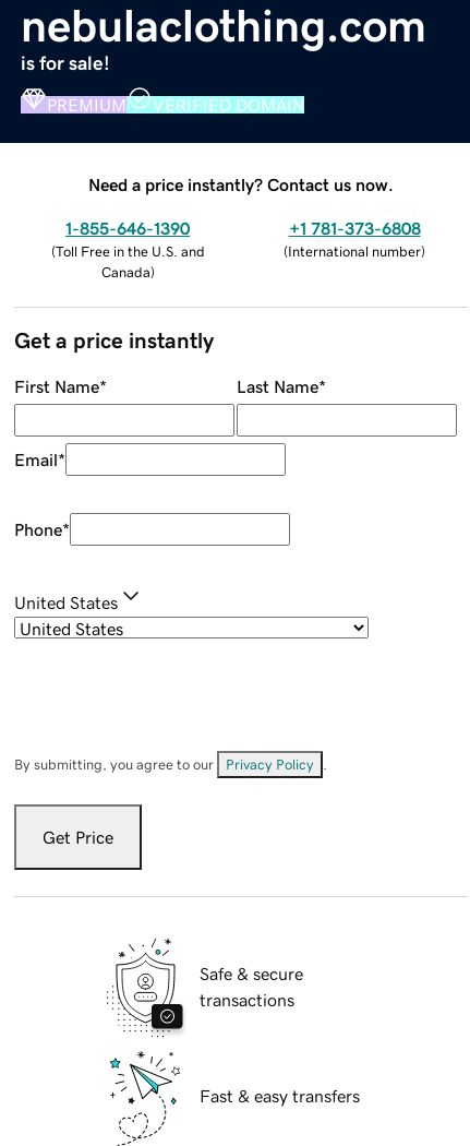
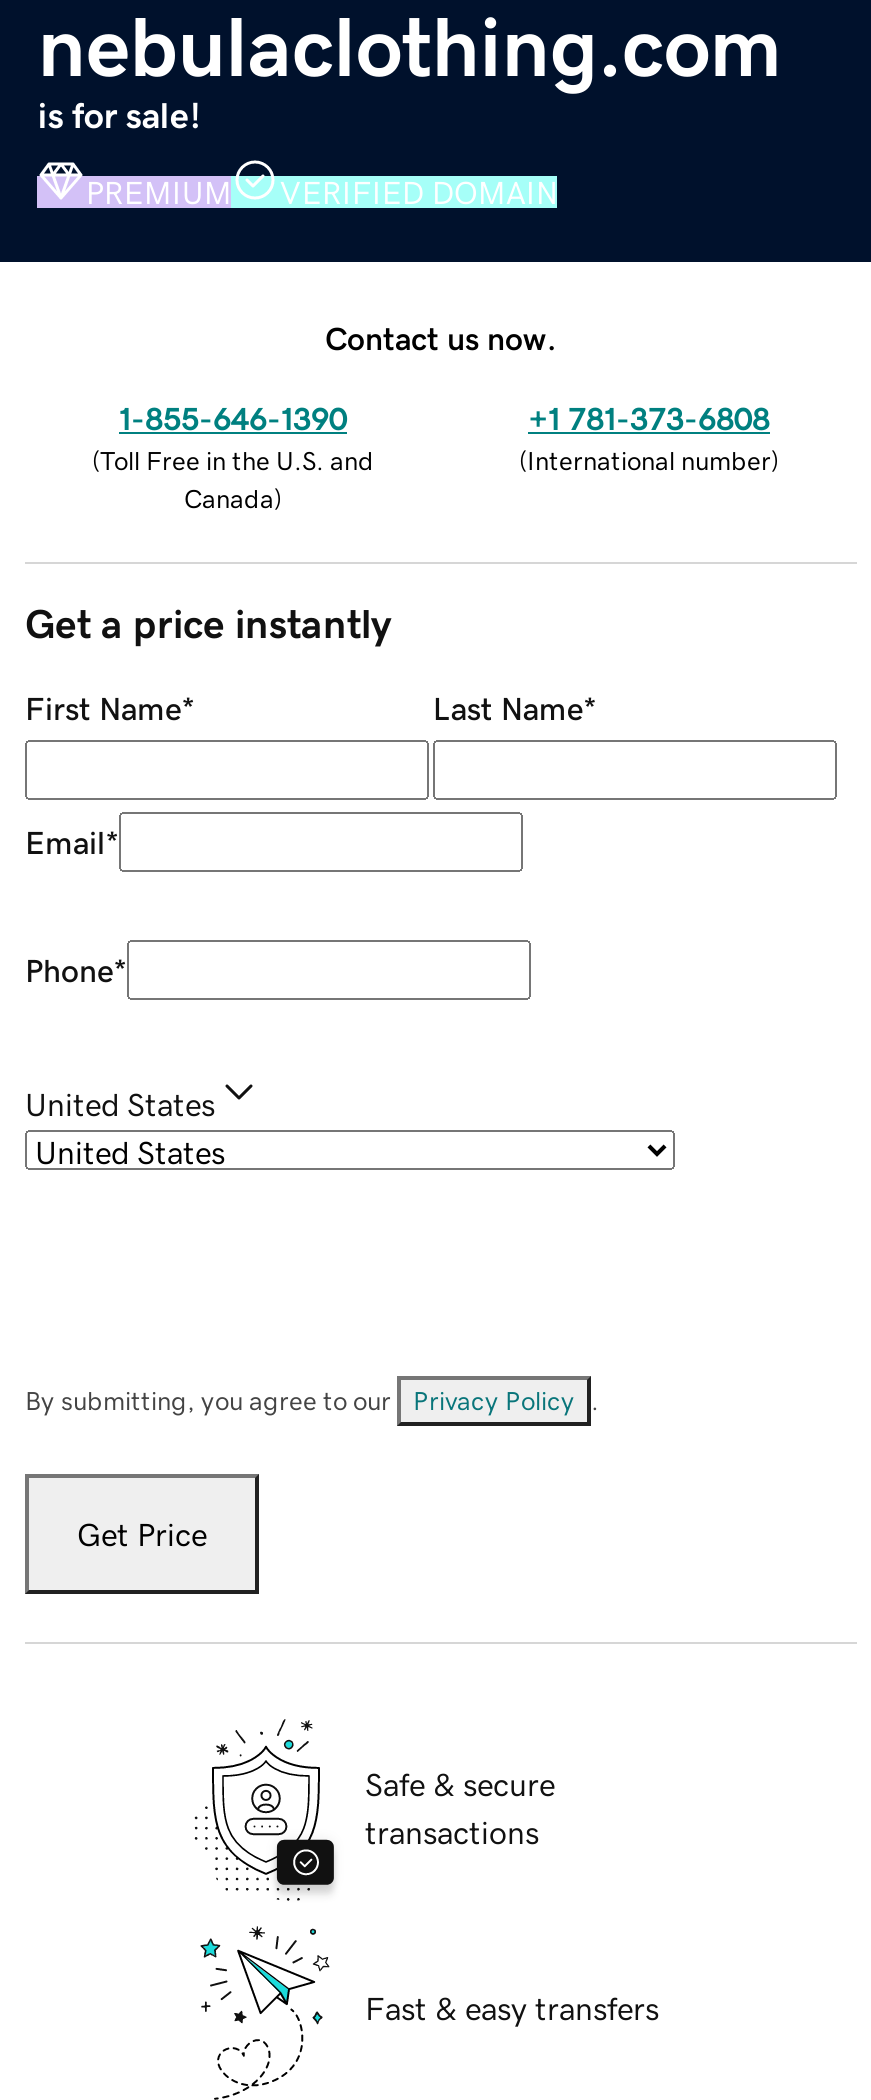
[88,175,394,193] Need a price instantly? Contact us now. -> [325,321,557,353] Contact us now.

